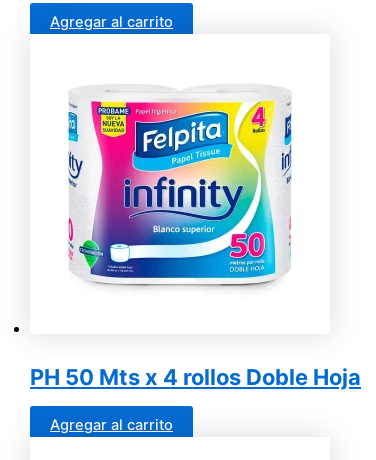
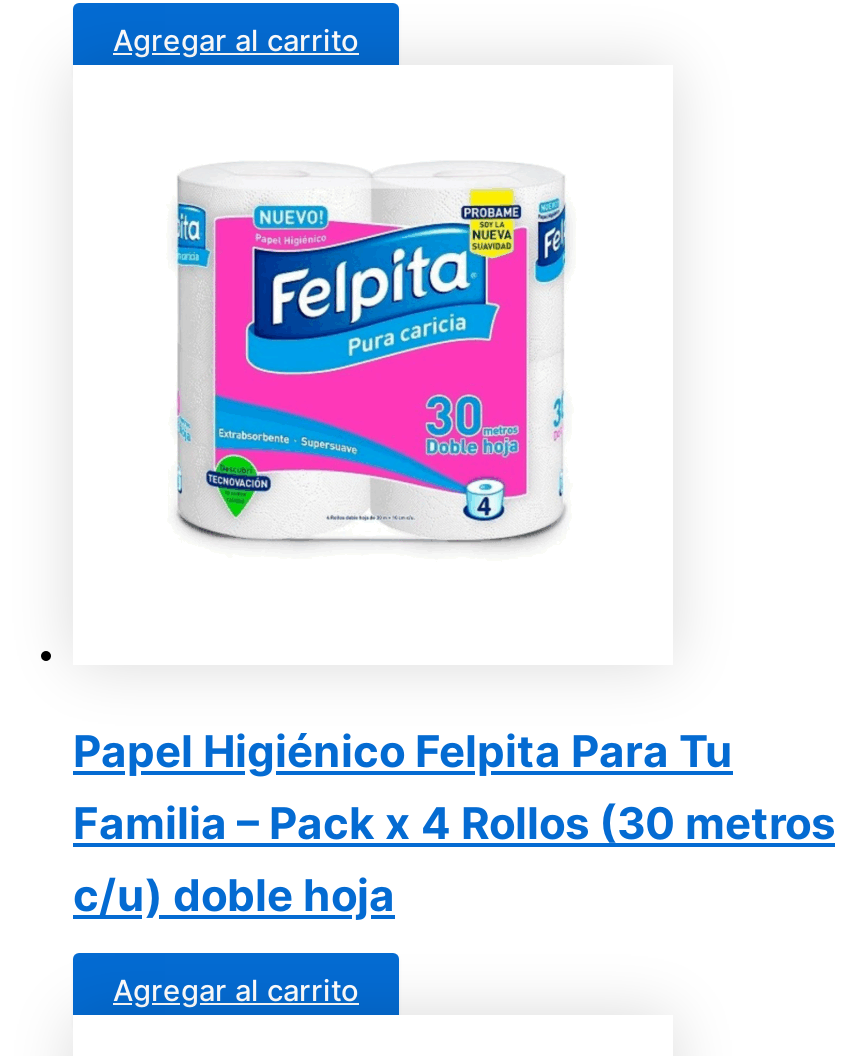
[67,95,293,285] [image] -> [151,181,595,571] [image]
[30,364,361,390] PH 50 Mts x 4 rollos Doble Hoja -> [73,725,835,921] Papel Higiénico Felpita Para Tu | Familia – Pack x 4 Rollos (30 metros | c/u) doble hoja

